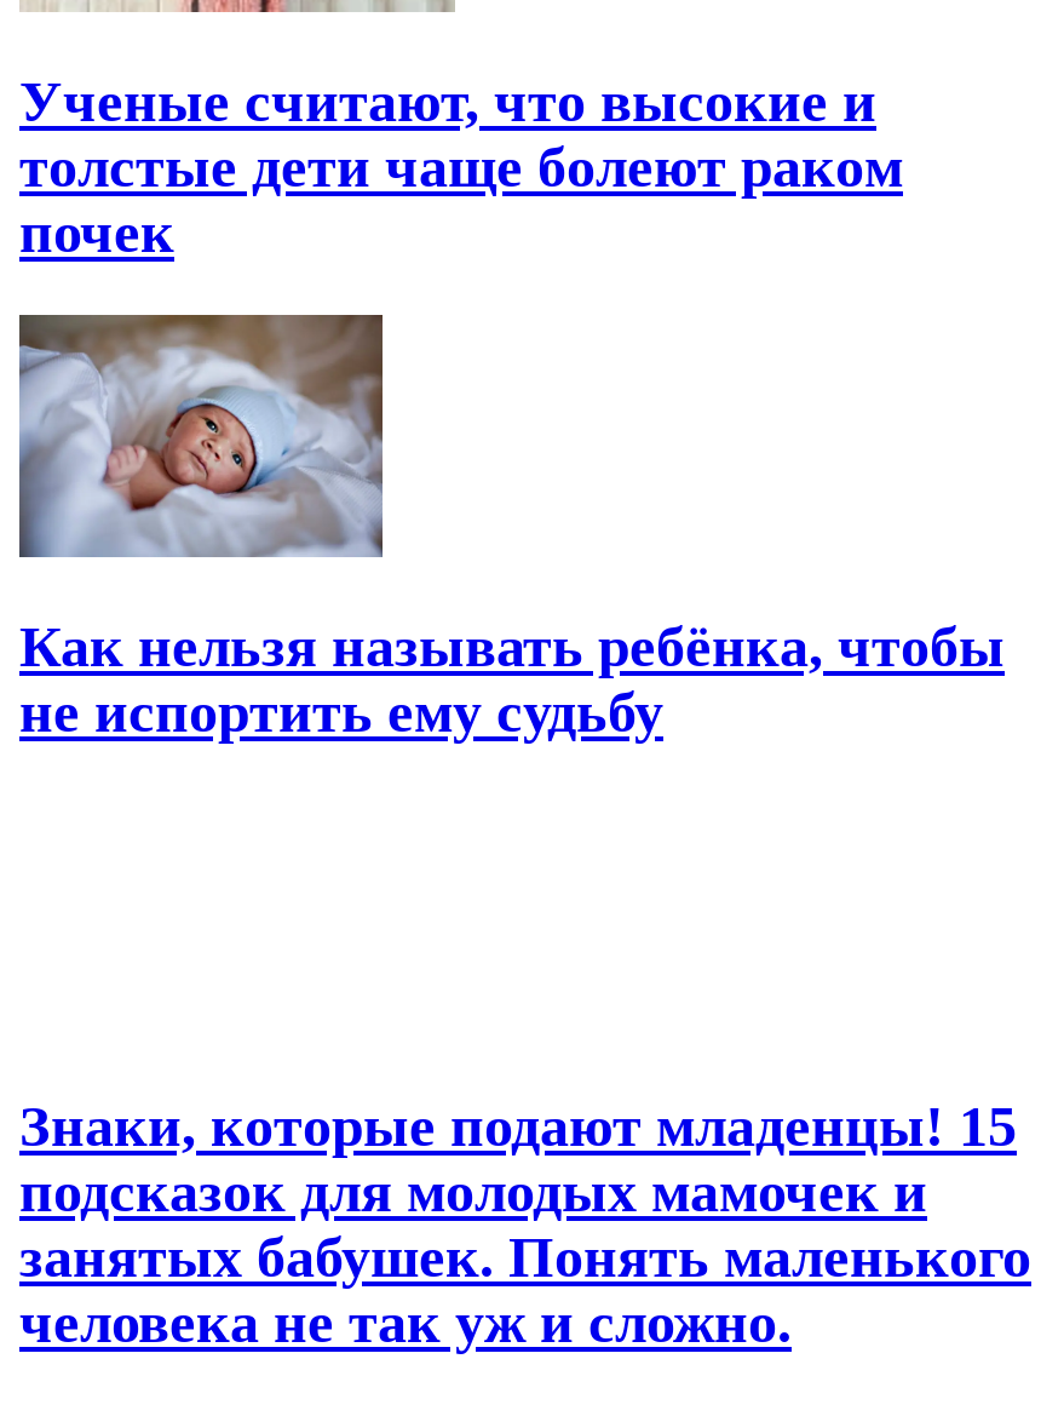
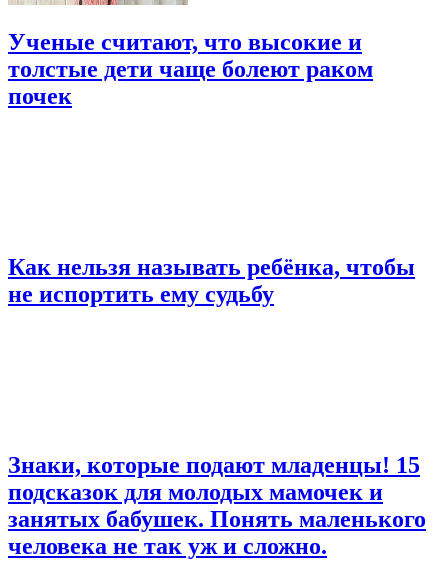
[17,313,385,560] [image] -> none

